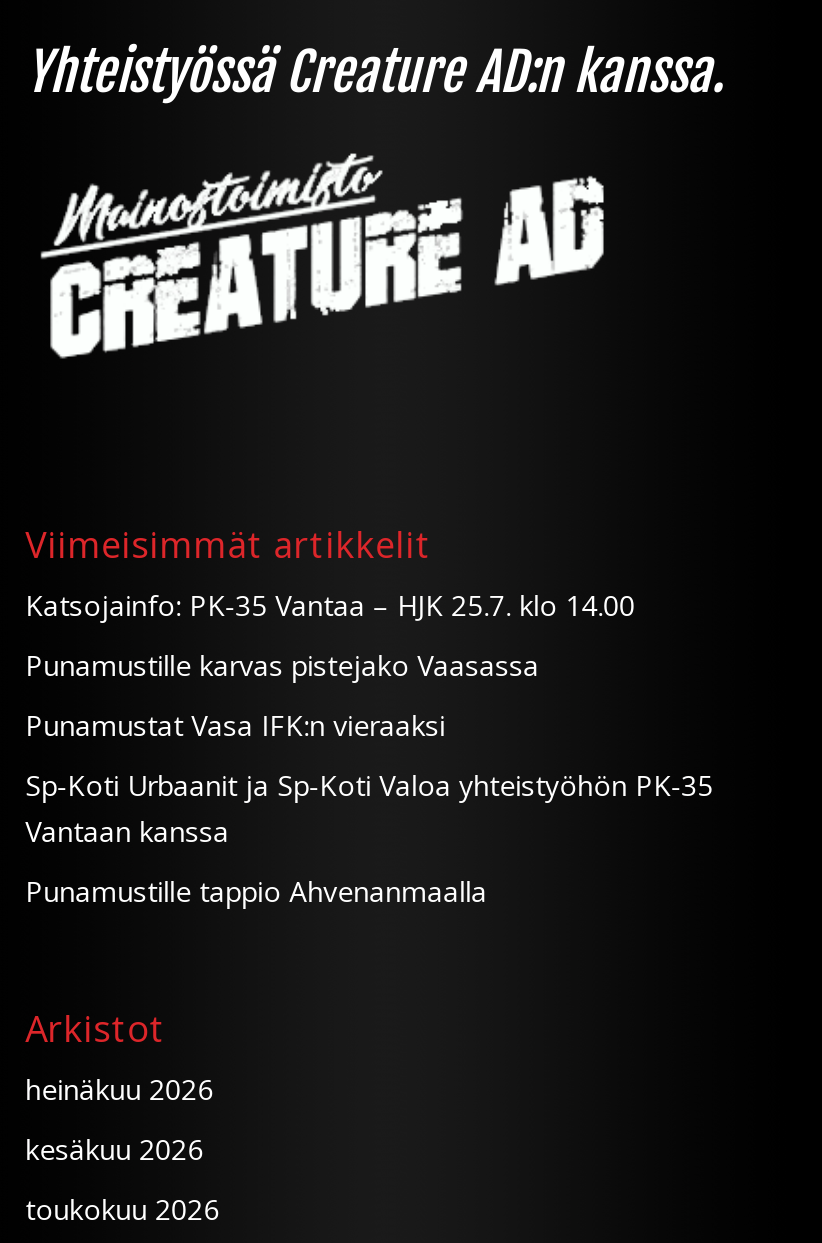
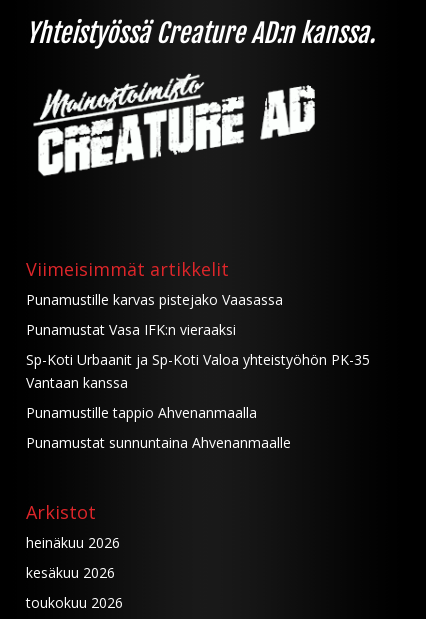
[25,585,635,623] Katsojainfo: PK-35 Vantaa – HJK 25.7. klo 14.00 -> none
moved [25,645,713,909] -> [26,290,370,422]: Punamustille karvas pistejako Vaasassa | Punamustat Vasa IFK:n vieraaksi | Sp-Koti Urbaanit ja Sp-Koti Valoa yhteistyöhön PK-35 | Vantaan kanssa | Punamustille tappio Ahvenanmaalla
none -> [26,433,291,452] Punamustat sunnuntaina Ahvenanmaalle

